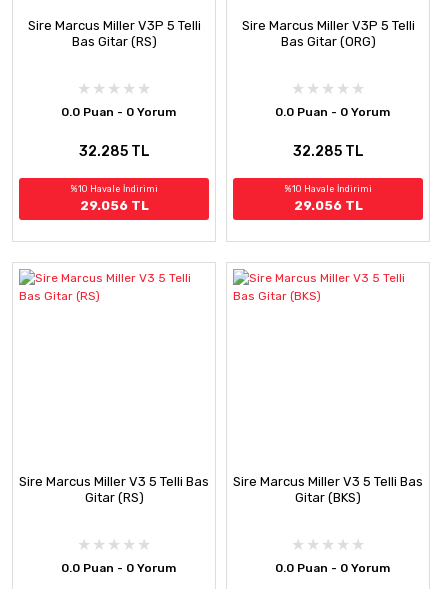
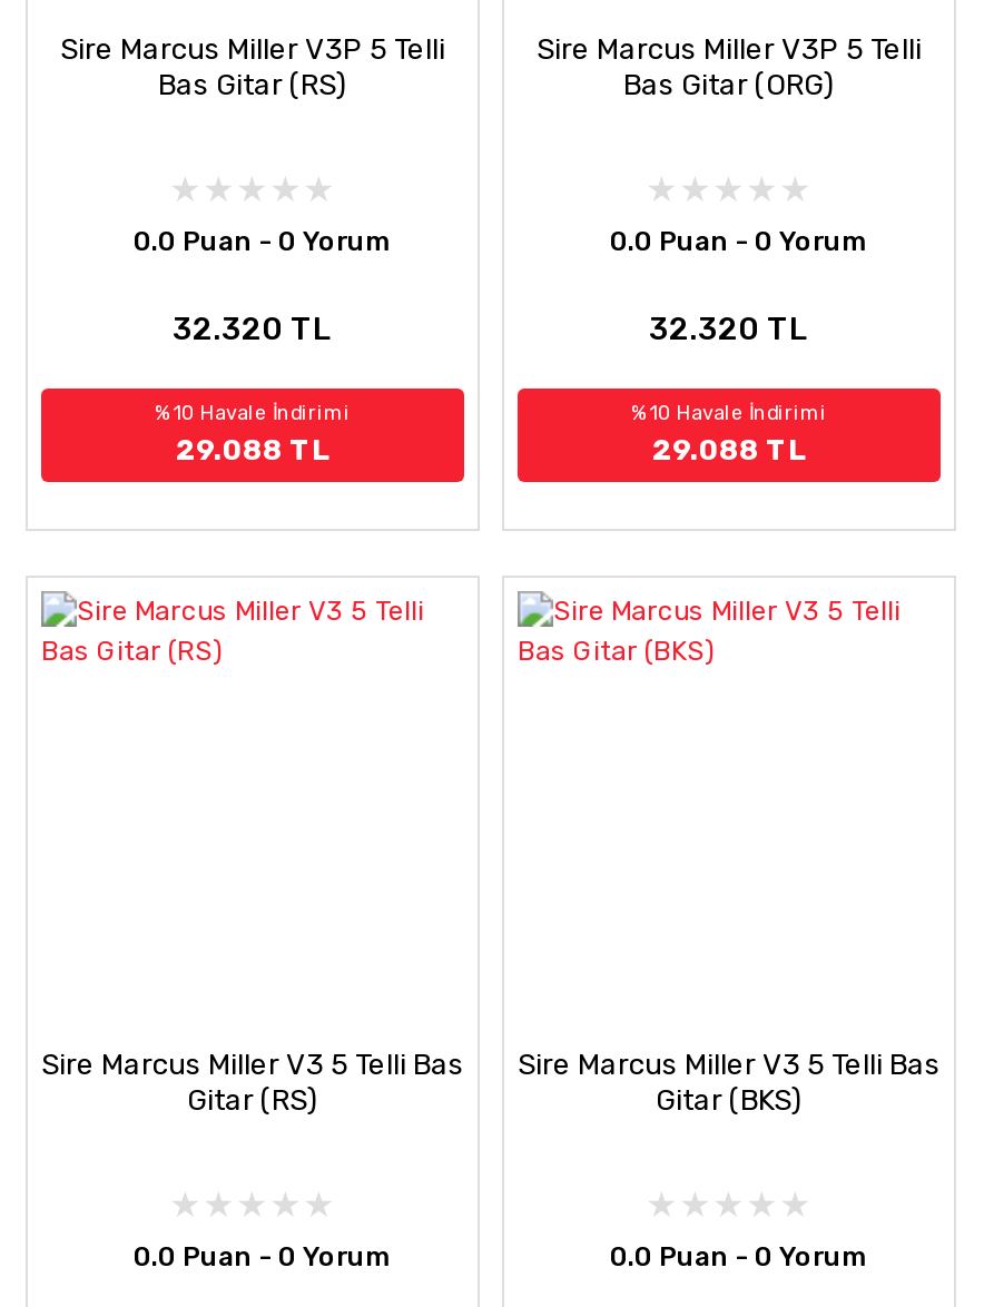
[78,143,149,160] 32.285 TL -> [173,310,333,348] 32.320 TL
[292,143,363,160] 32.285 TL -> [649,310,809,348] 32.320 TL
[79,198,148,213] 29.056 TL -> [176,433,329,466] 29.088 TL
[293,198,362,213] 29.056 TL -> [652,433,806,466] 29.088 TL

